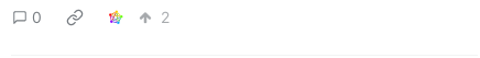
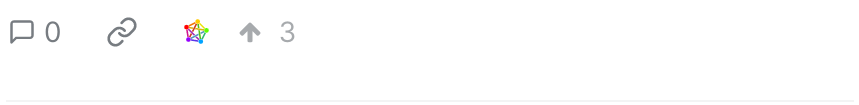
[161,7,170,26] 2 -> [278,14,296,48] 3

